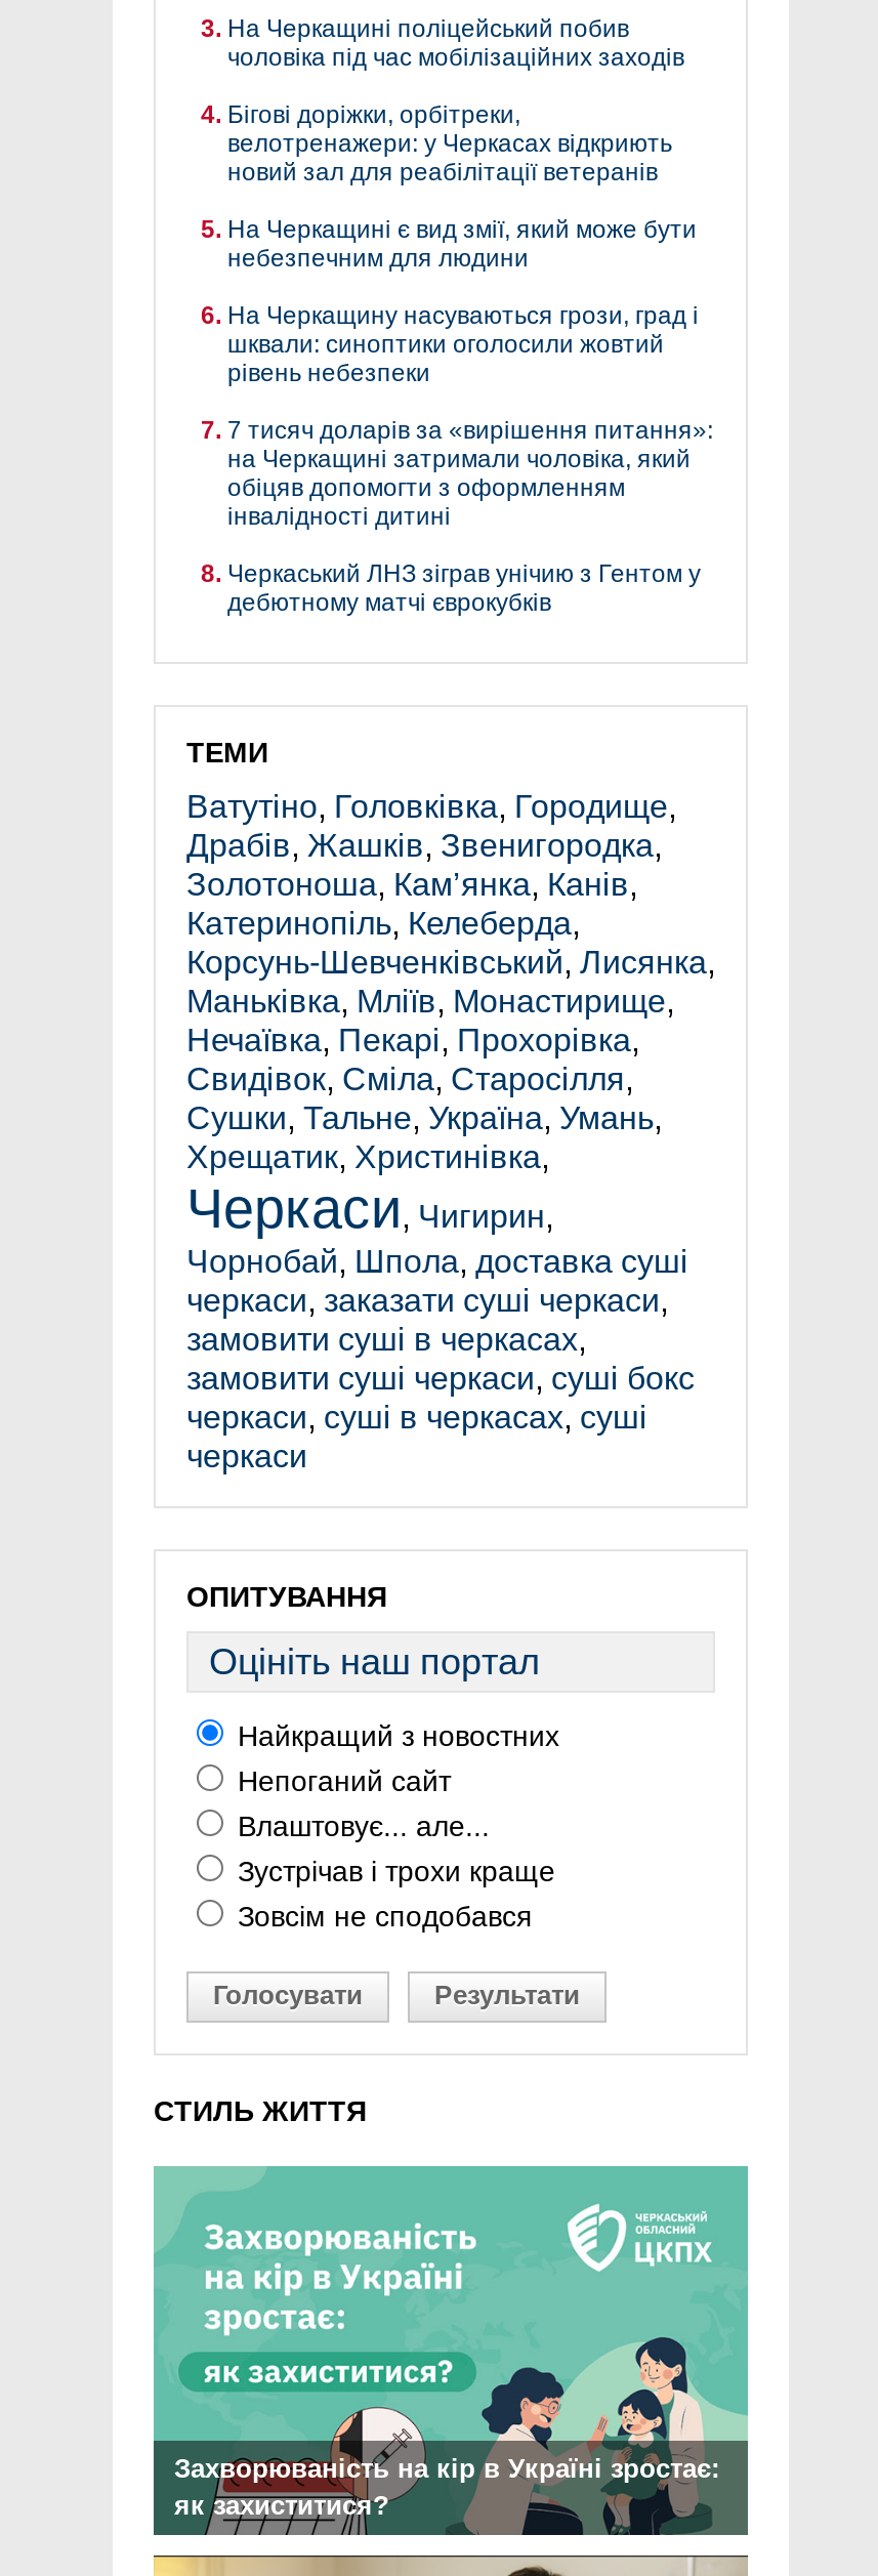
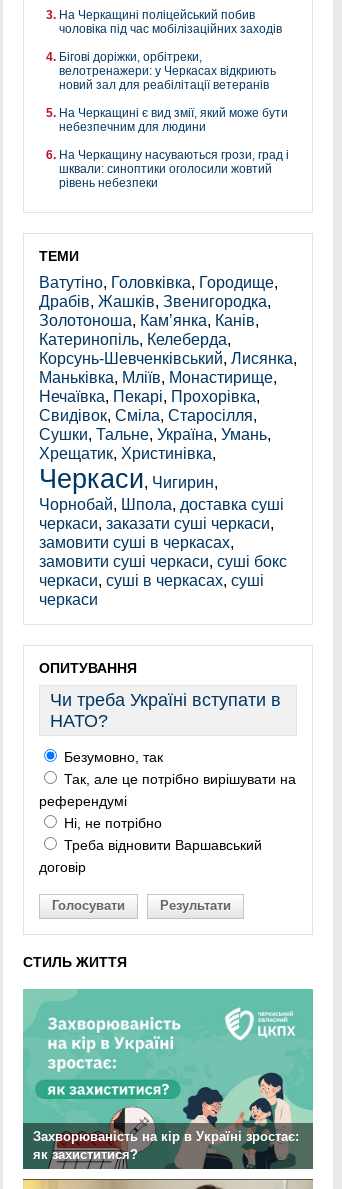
[227,416,713,616] 7 тисяч доларів за «вирішення питання»: | на Черкащині затримали чоловіка, який | обіцяв допомогти з оформленням | інвалідності дитині | Черкаський ЛНЗ зіграв унічию з Гентом у | дебютному матчі єврокубків -> none
moved [186,735,715,1612] -> [39,248,297,676]: ТЕМИ | Ватутіно, Головківка, Городище, | Драбів, Жашків, Звенигородка, | ... | черкаси | ОПИТУВАННЯ
[209,1641,541,1682] Оцініть наш портал -> [50,690,281,731] Чи треба Україні вступати в | НАТО?
[229,1719,559,1932] Найкращий з новостних | Непоганий сайт | Влаштовує... але... | Зустрічав і трохи краще | Зовсім не сподобався -> [39,749,296,875] Безумовно, так | Так, але це потрібно вирішувати на | референдумі | Ні, не потрібно | Треба відновити Варшавський | договір

